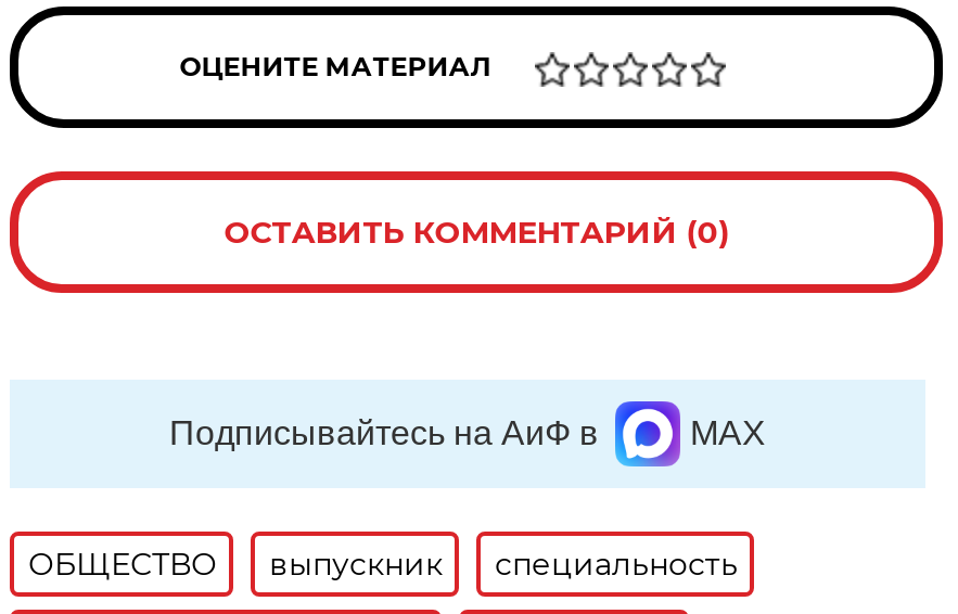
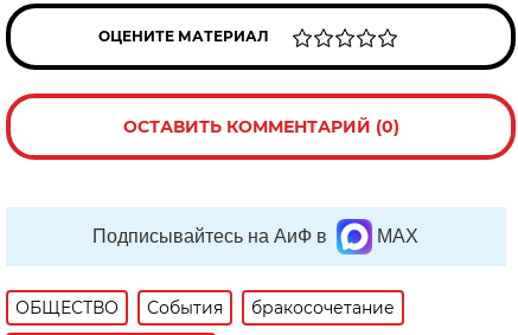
[269,544,738,583] выпускник | специальность -> [147,297,395,318] События | бракосочетание

